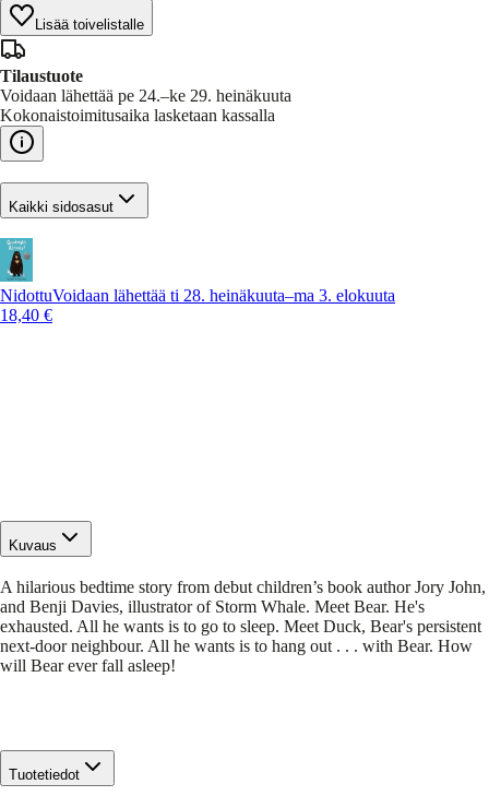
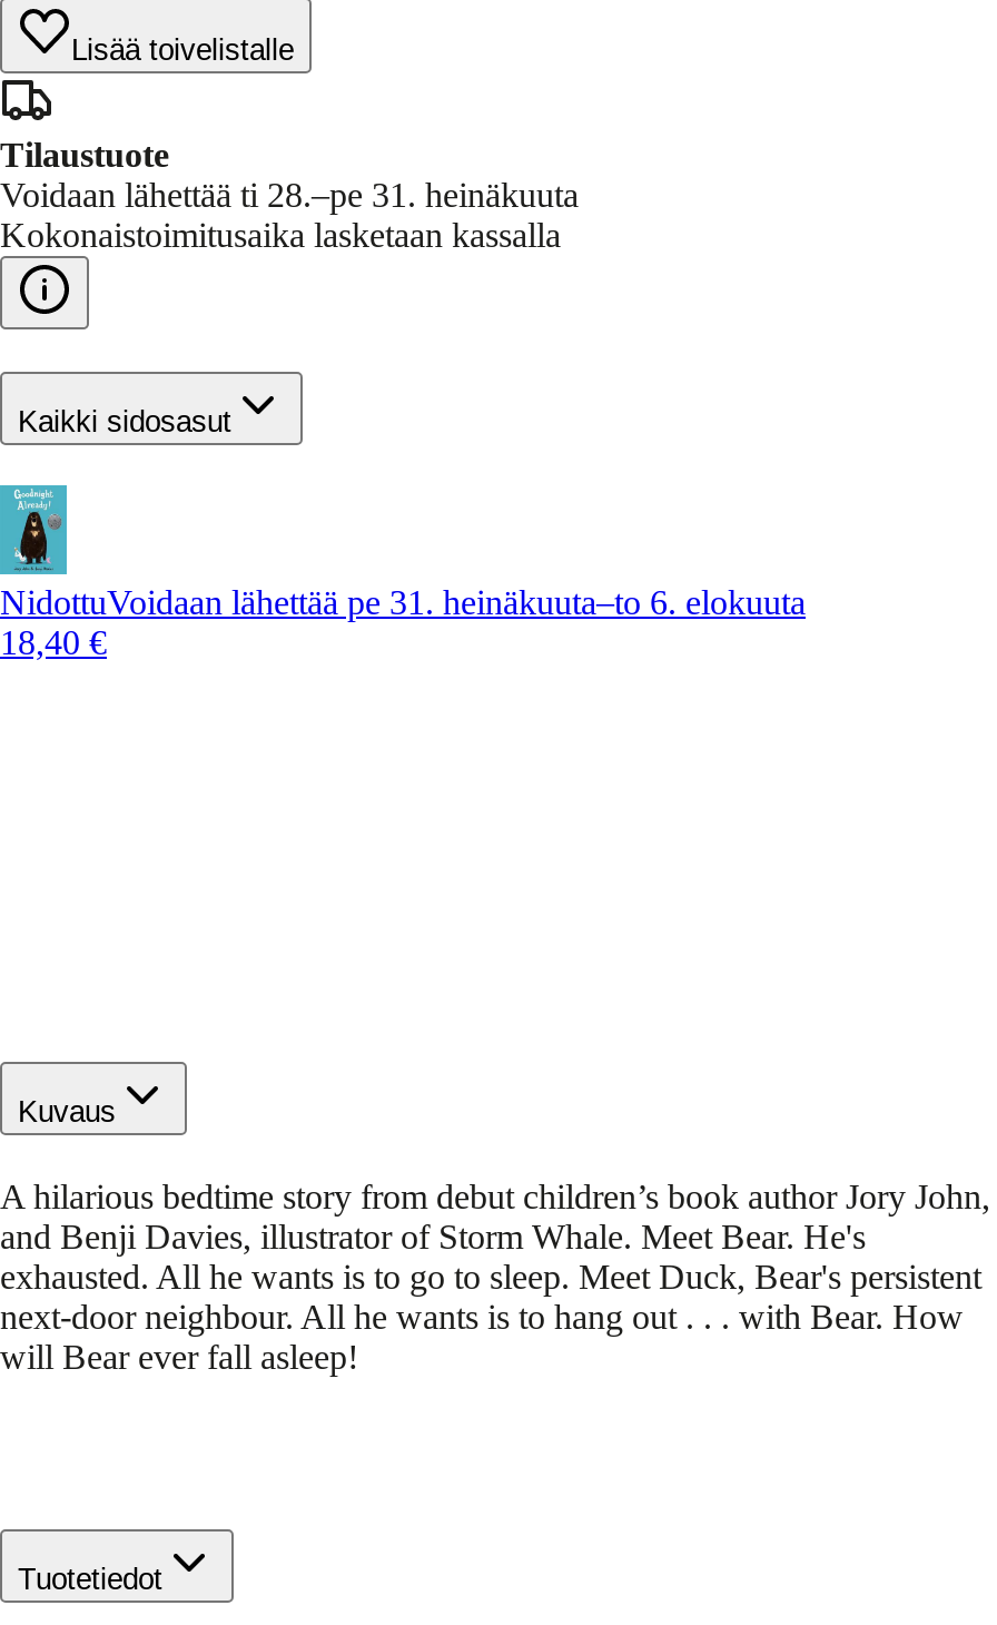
[0,86,291,105] Voidaan lähettää pe 24.–ke 29. heinäkuuta -> [0,176,579,213] Voidaan lähettää ti 28.–pe 31. heinäkuuta
[0,286,395,305] NidottuVoidaan lähettää ti 28. heinäkuuta–ma 3. elokuuta -> [0,584,806,622] NidottuVoidaan lähettää pe 31. heinäkuuta–to 6. elokuuta

